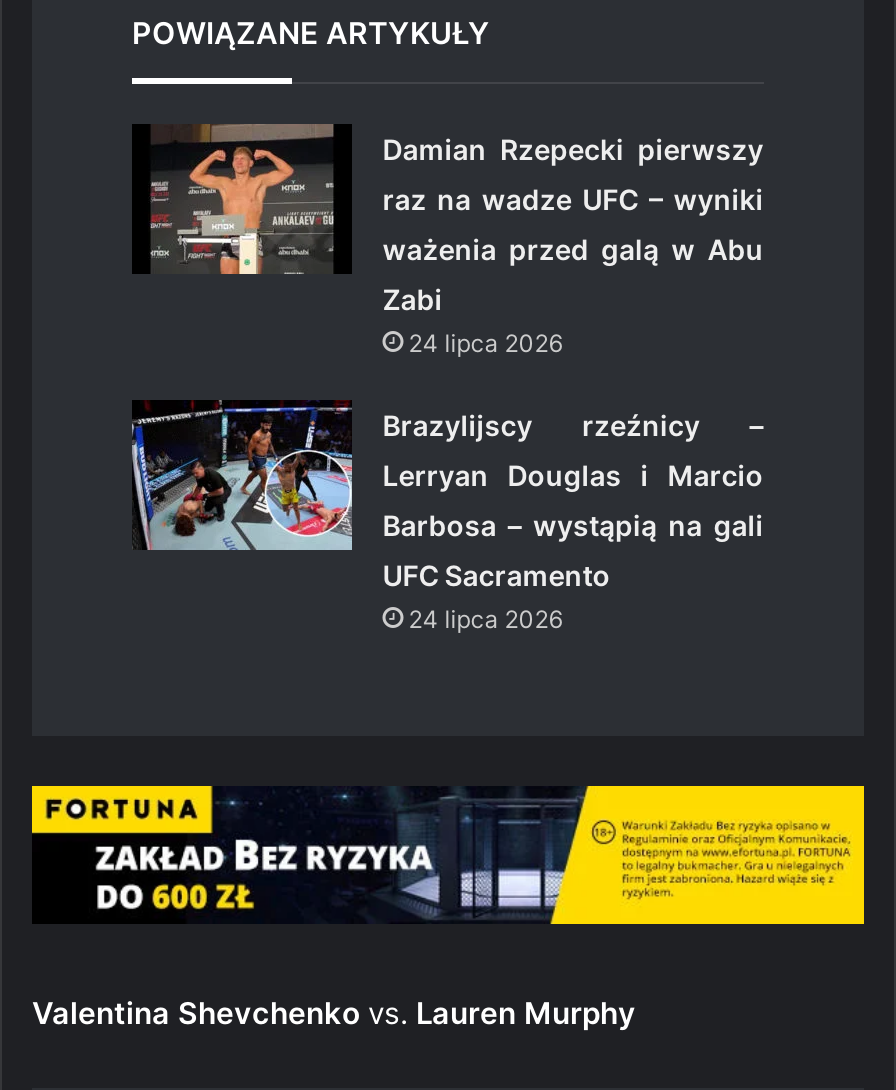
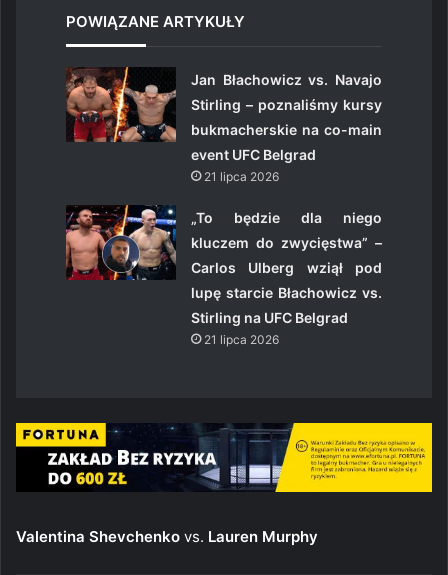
[132,124,764,633] [image] | Damian Rzepecki pierwszy | raz na wadze UFC – wyniki | ważenia przed galą w Abu | Zabi | 24 lipca 2026 | Brazylijscy rzeźnicy – | Lerryan Douglas i Marcio | Barbosa – wystąpią na gali | UFC Sacramento | 24 lipca 2026 -> [66,67,382,347] [image] | Jan Błachowicz vs. Navajo | Stirling – poznaliśmy kursy | bukmacherskie na co-main | event UFC Belgrad | 21 lipca 2026 | „To będzie dla niego | kluczem do zwycięstwa” – | Carlos Ulberg wziął pod | lupę starcie Błachowicz vs. | Stirling na UFC Belgrad | 21 lipca 2026
[132,400,354,552] [image] -> [65,204,177,281] [image]

